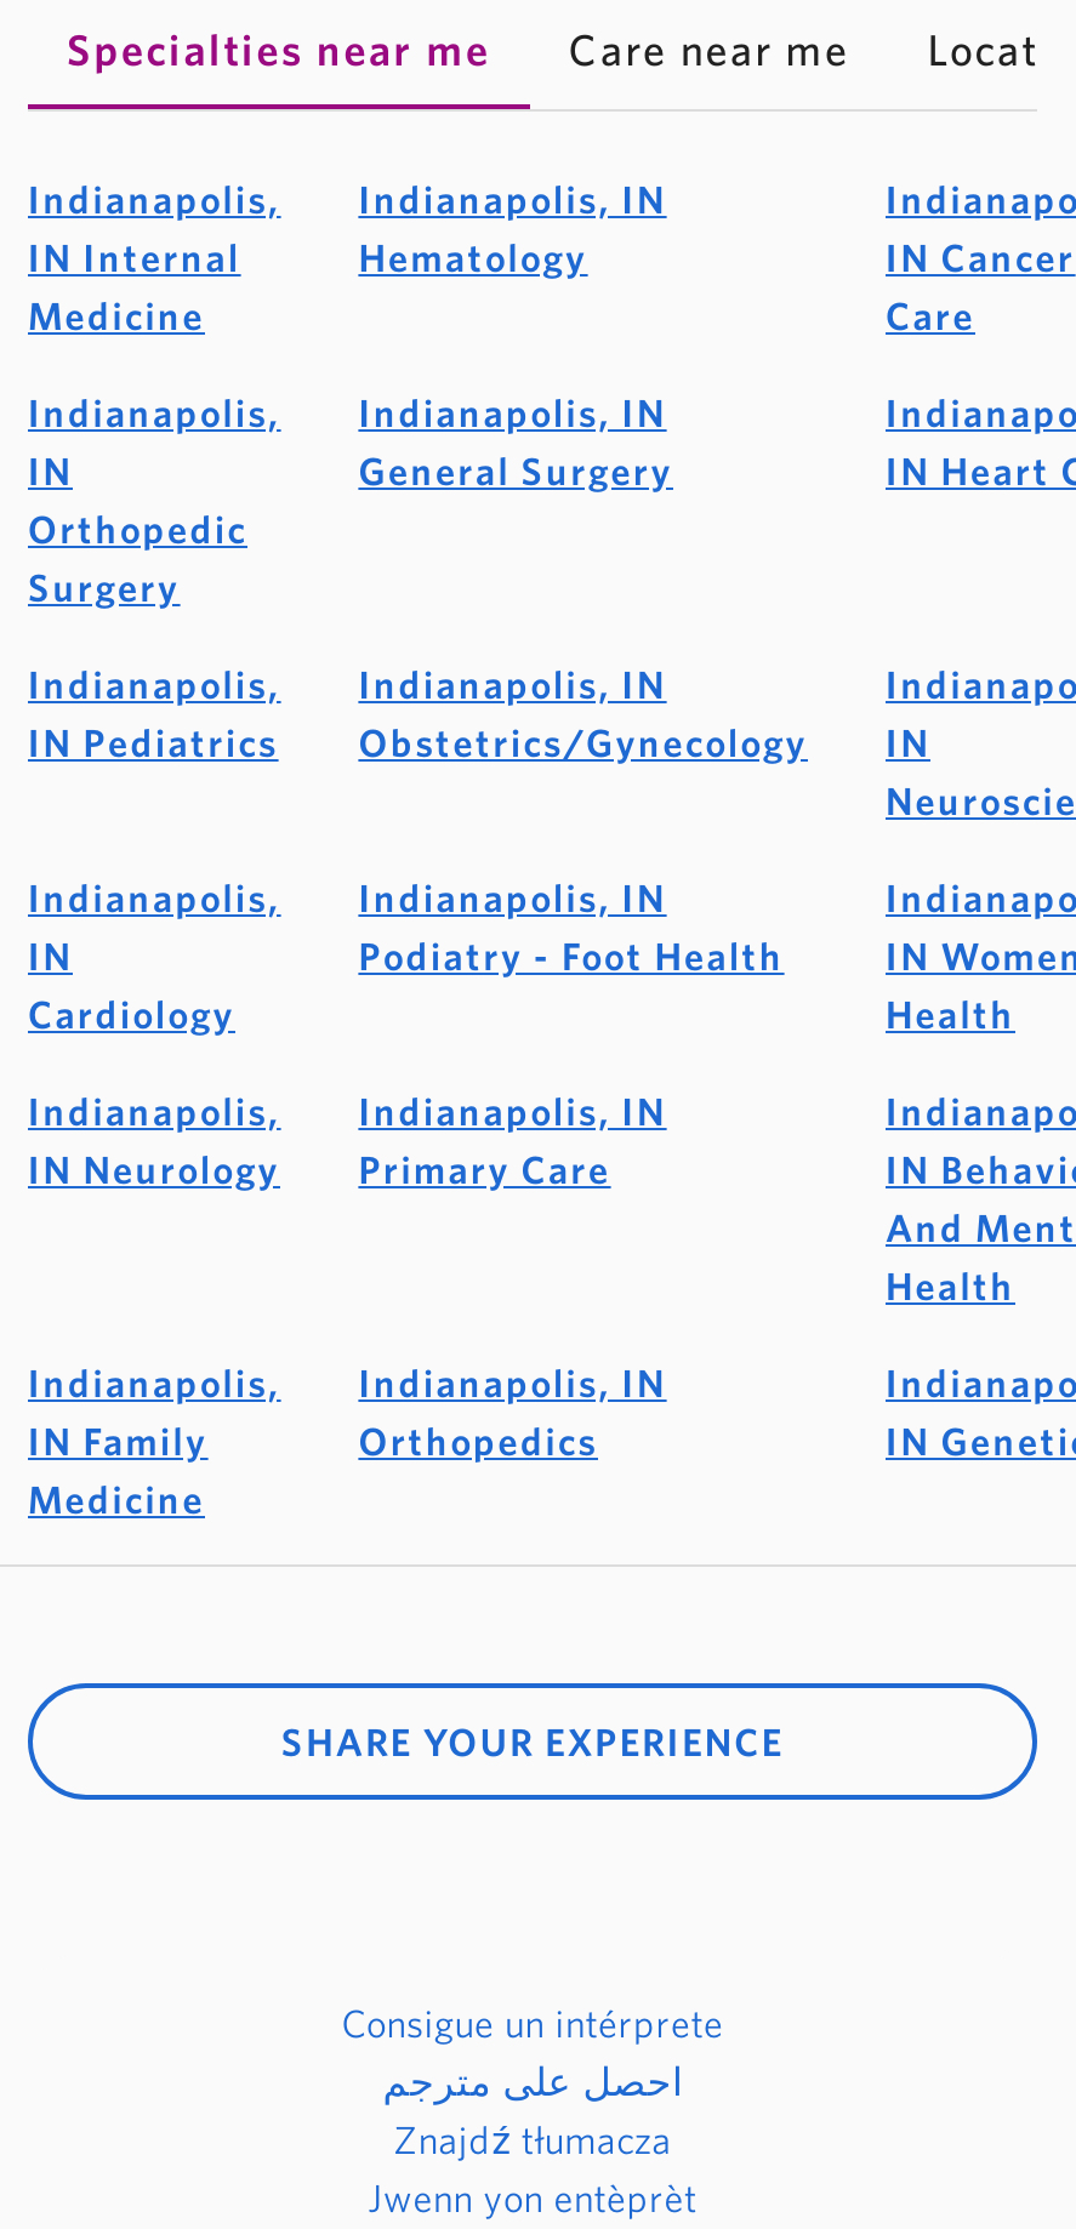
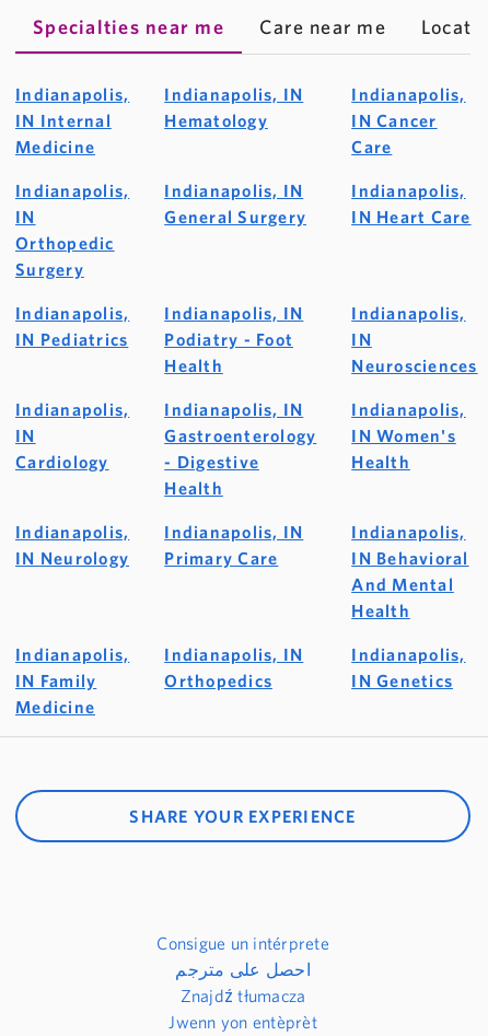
[358,720,808,764] Obstetrics/Gynecology -> [164,329,293,375] Podiatry - Foot | Health
[358,934,784,977] Podiatry - Foot Health -> [164,426,316,498] Gastroenterology | - Digestive | Health

